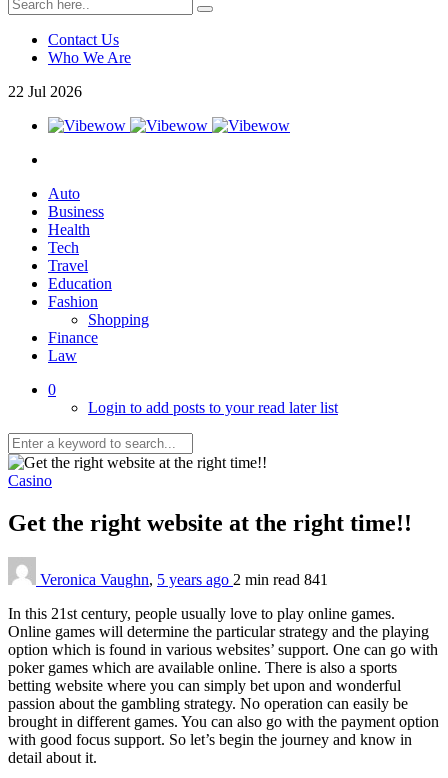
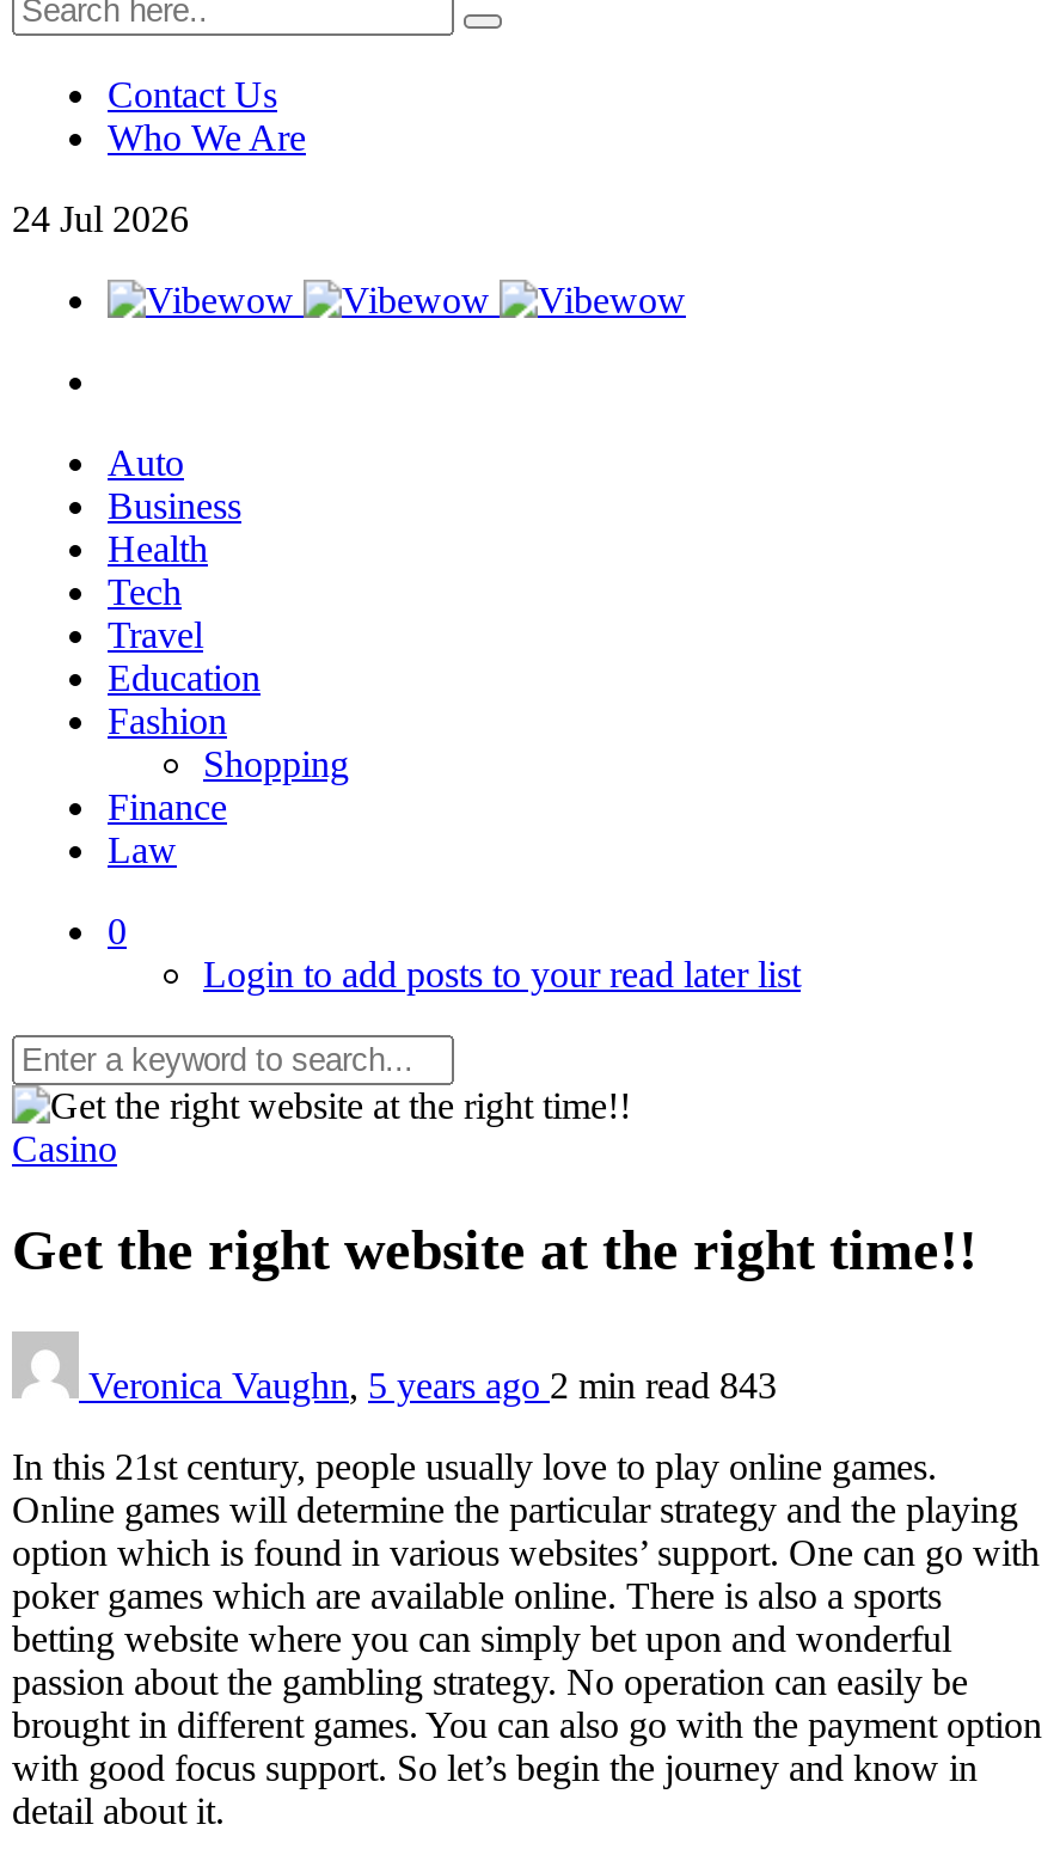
[8,83,82,100] 22 Jul 2026 -> [12,198,189,239] 24 Jul 2026
[40,571,332,588] Veronica Vaughn, 5 years ago 2 min read 841 -> [88,1364,786,1405] Veronica Vaughn, 5 years ago 2 min read 843

